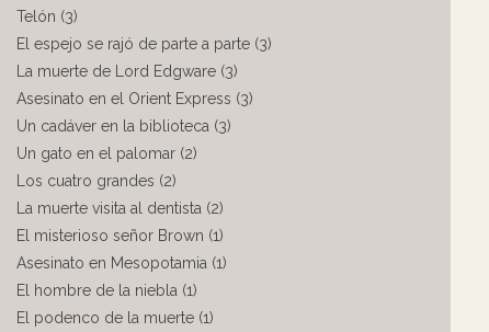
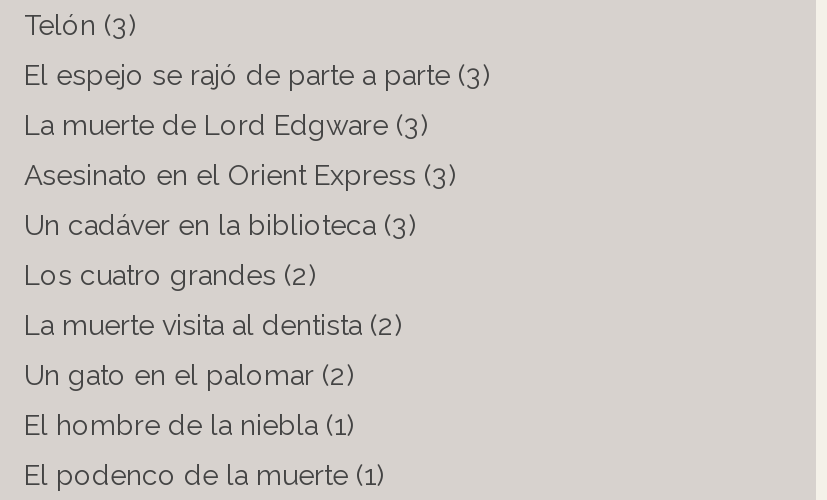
moved [16,145,197,162] -> [24,359,354,391]: Un gato en el palomar (2)
[16,227,227,272] El misterioso señor Brown (1) | Asesinato en Mesopotamia (1) -> none

